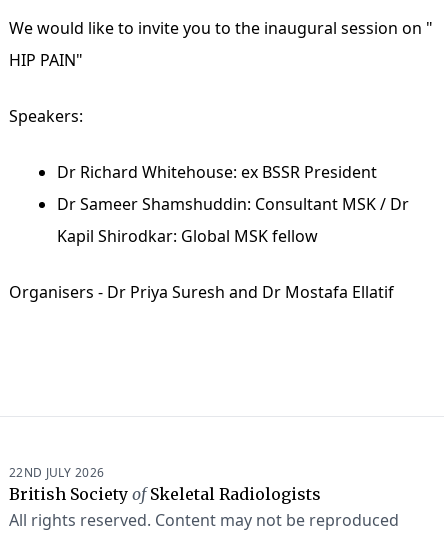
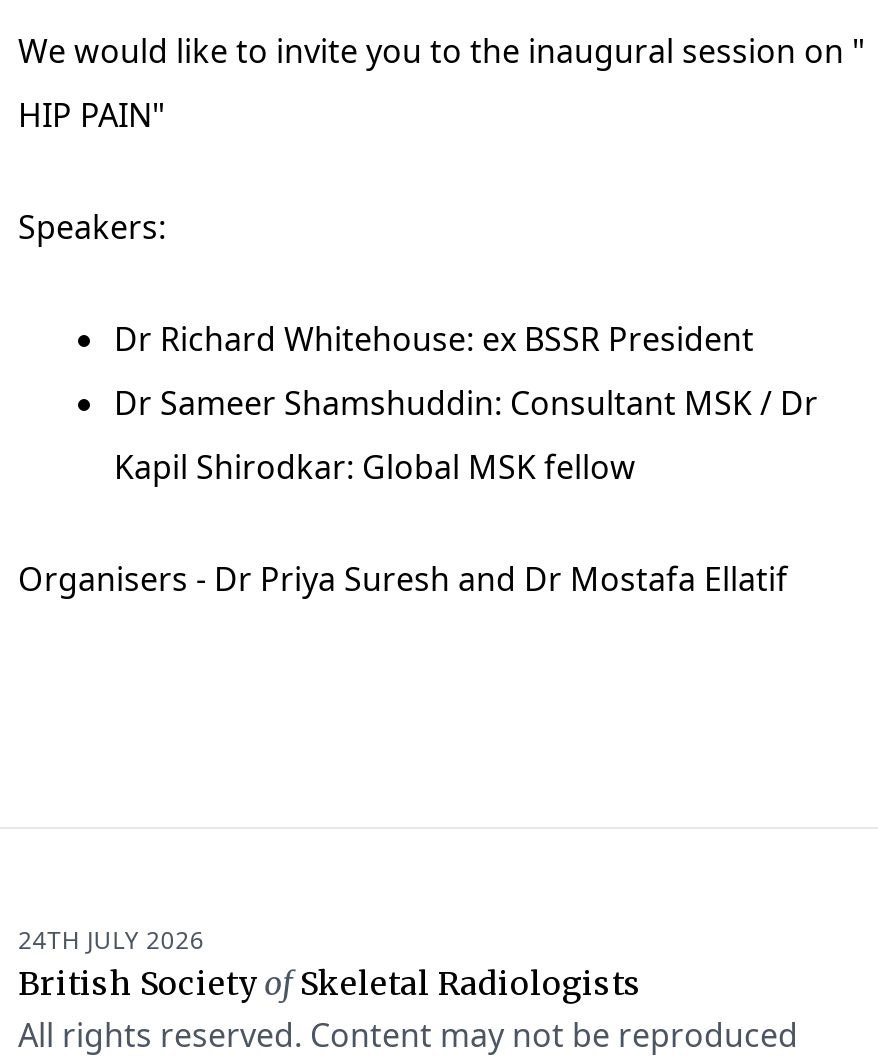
[9,464,104,481] 22ND JULY 2026 -> [18,923,204,957] 24TH JULY 2026

